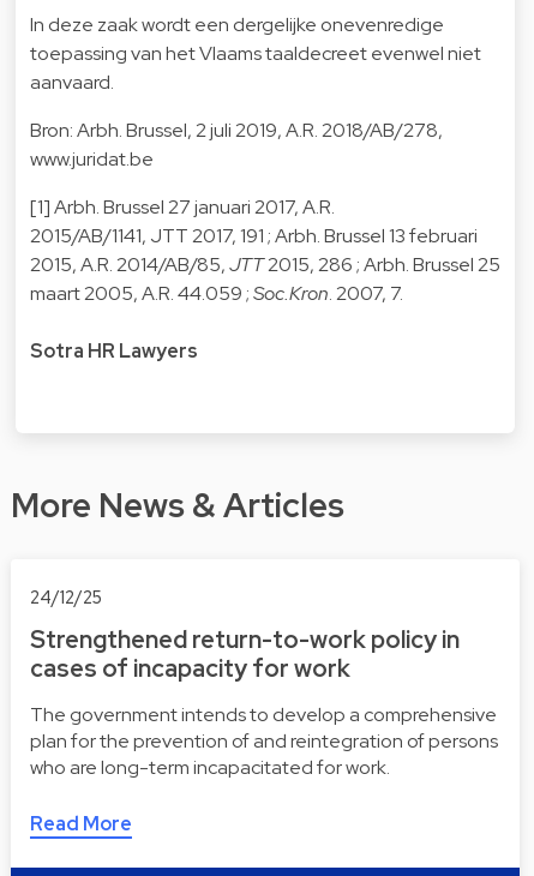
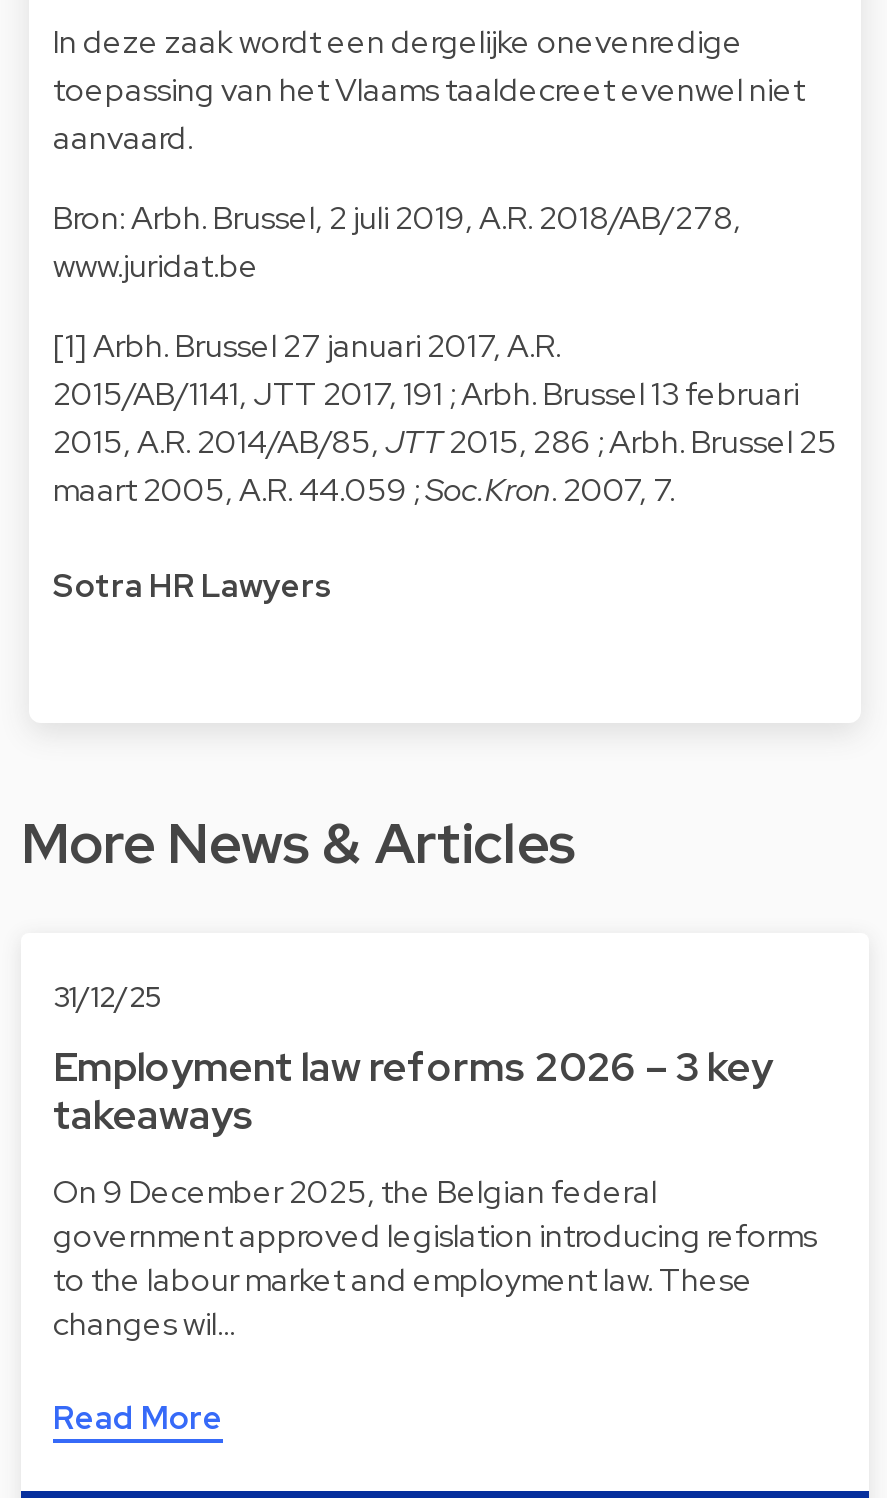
[30,585,102,608] 24/12/25 -> [53,977,161,1015] 31/12/25
[30,624,460,684] Strengthened return-to-work policy in | cases of incapacity for work -> [53,1041,773,1141] Employment law reforms 2026 – 3 key | takeaways
[30,702,498,780] The government intends to develop a comprehensive | plan for the prevention of and reintegration of persons | who are long-term incapacitated for work. -> [53,1171,817,1345] On 9 December 2025, the Belgian federal | government approved legislation introducing reforms | to the labour market and employment law. These | changes wil…

